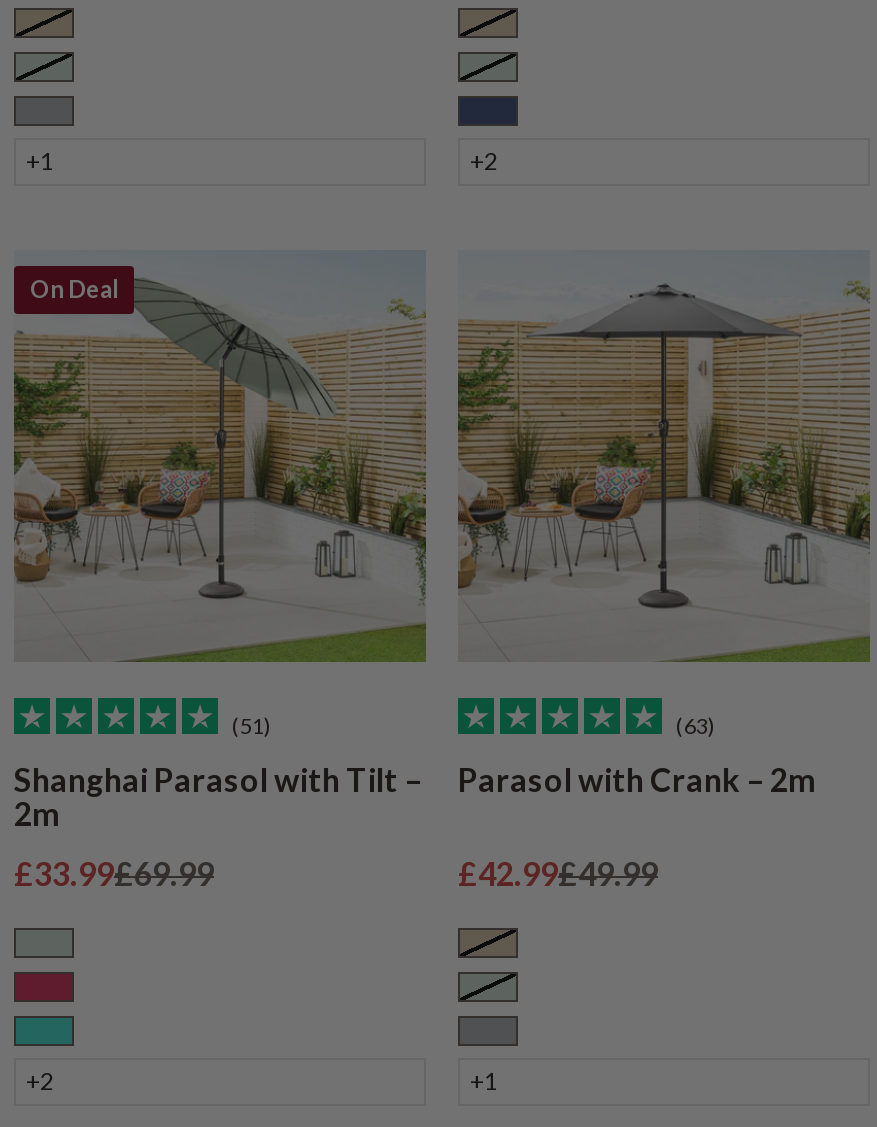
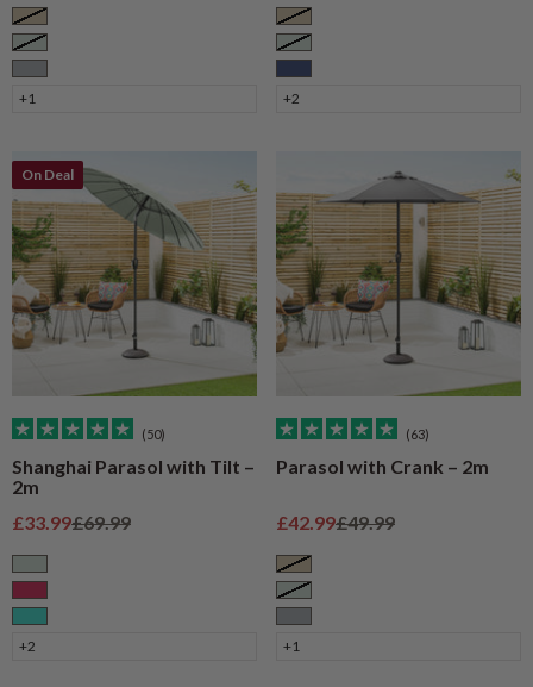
[232,712,272,738] (51) -> [142,426,165,442] (50)

